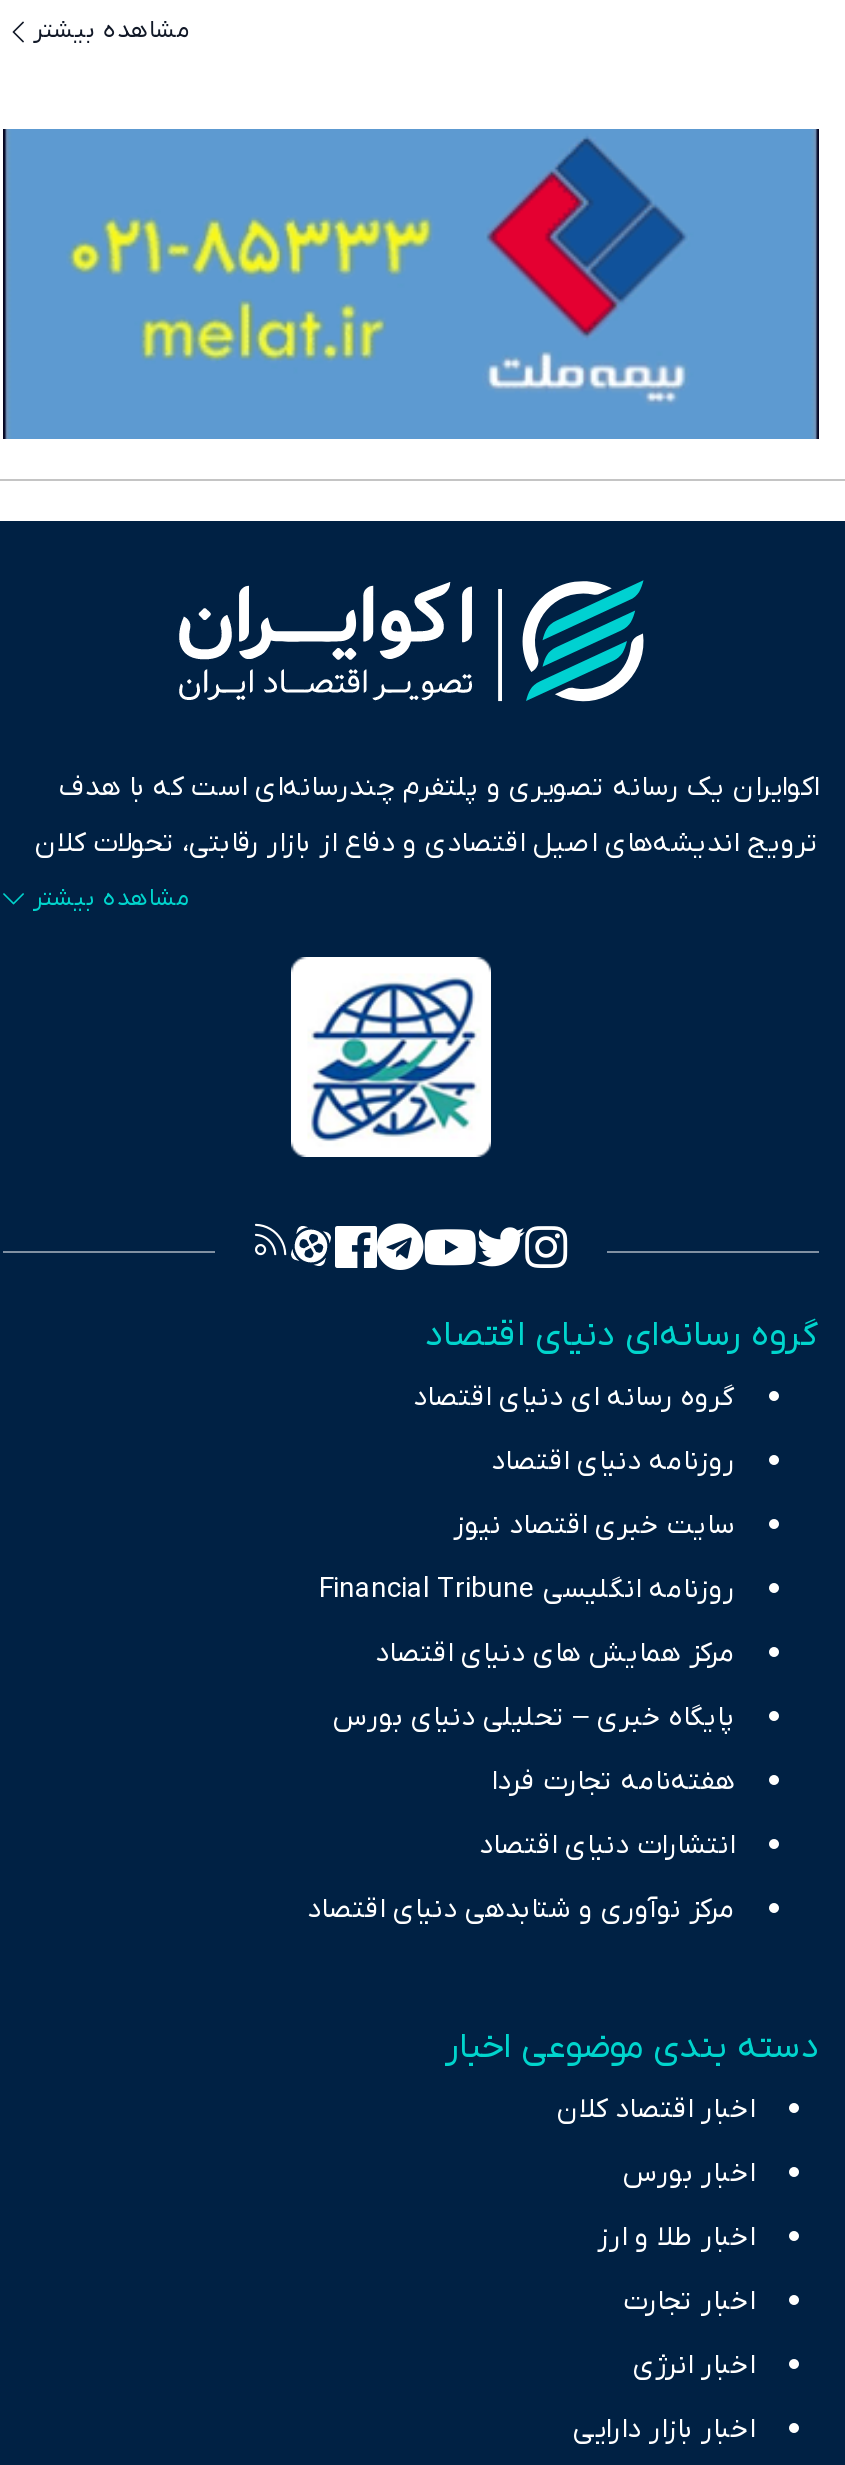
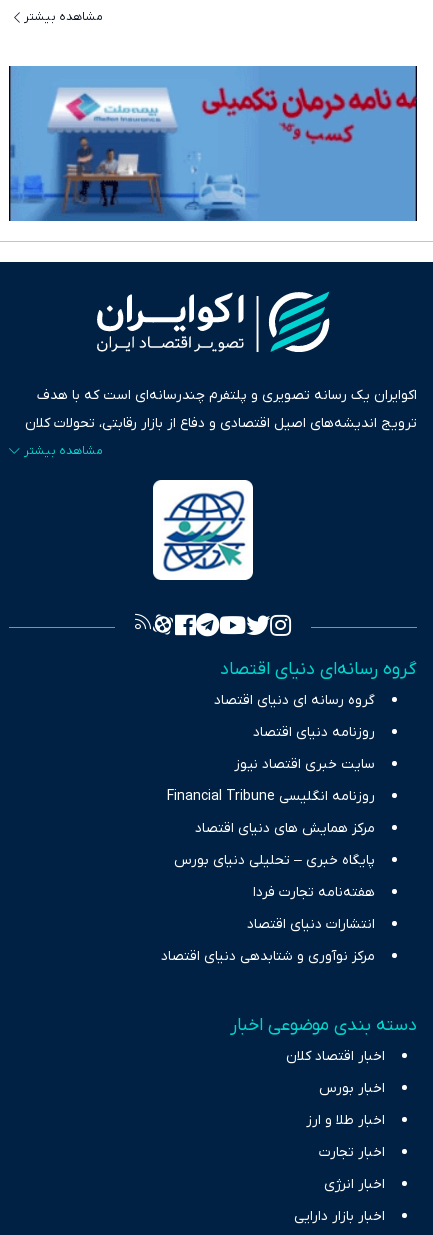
[35,139,819,439] [image] -> [11,72,417,221] [image]

